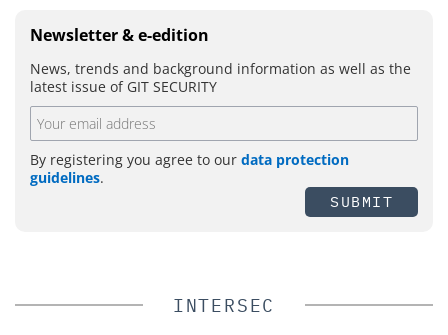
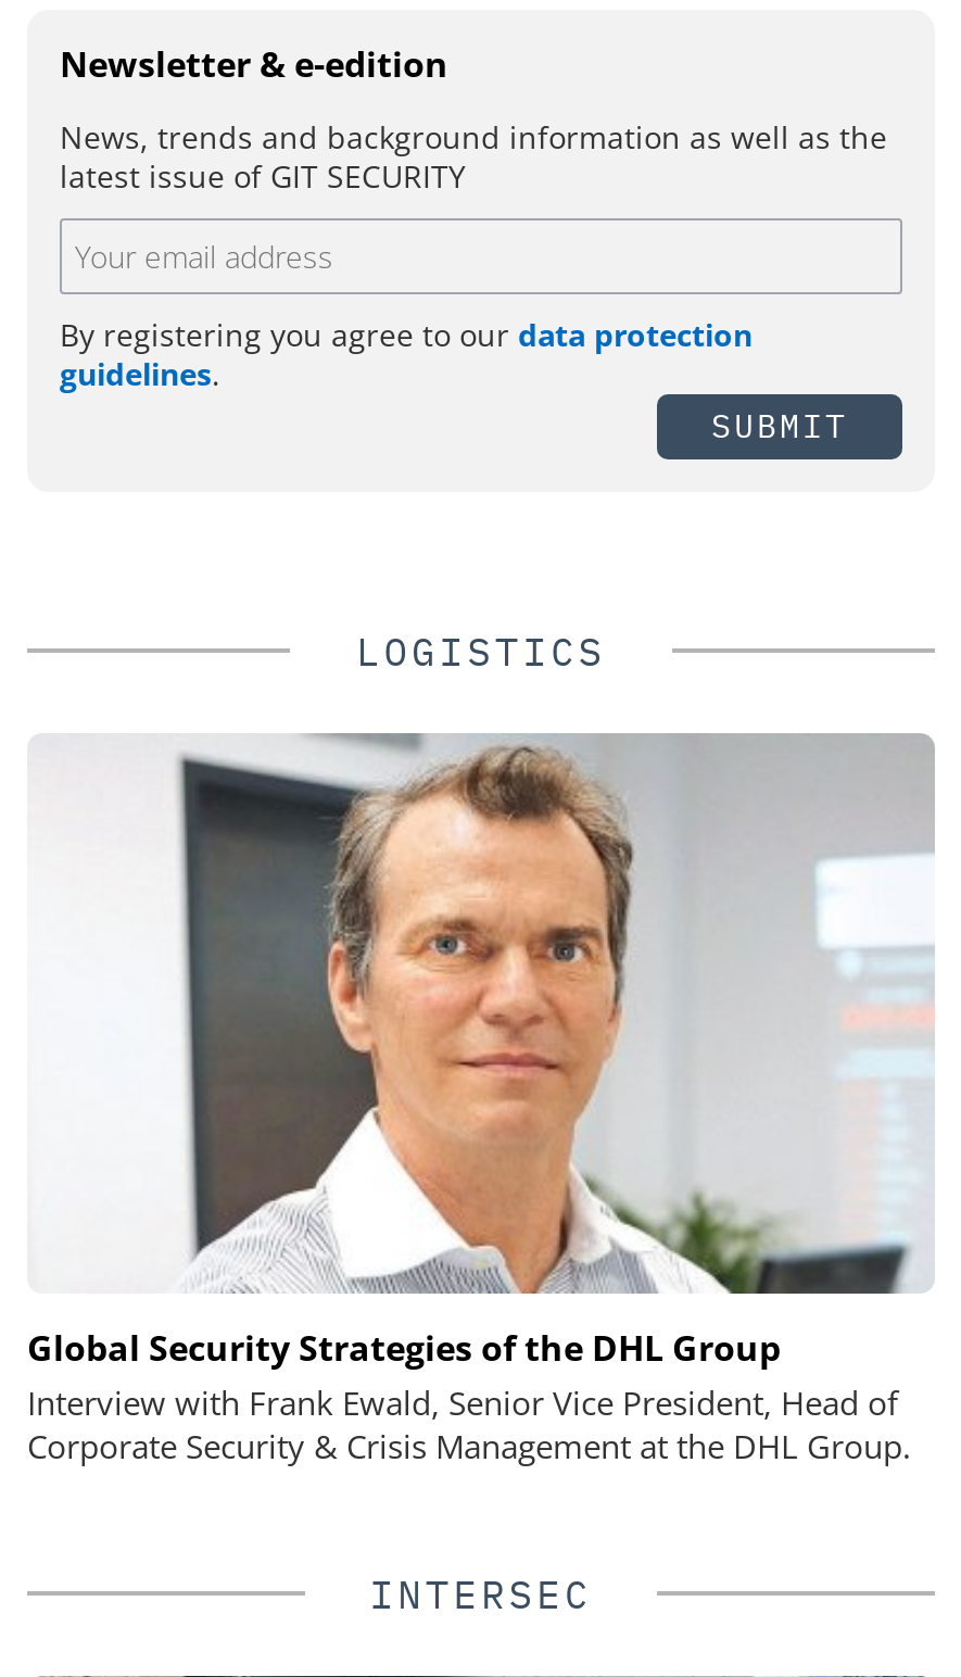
none -> [27,731,935,1468] [image] | Global Security Strategies of the DHL Group | Interview with Frank Ewald, Senior Vice President, Head of | Corporate Security & Crisis Management at the DHL Group.
none -> [356,626,606,676] LOGISTICS

